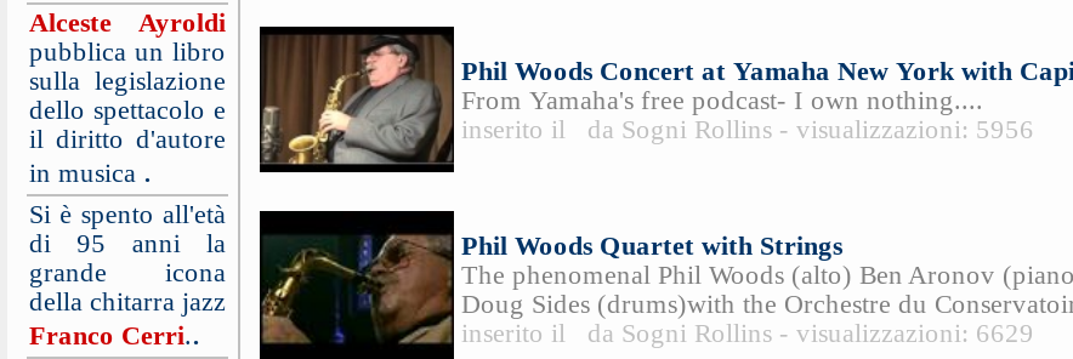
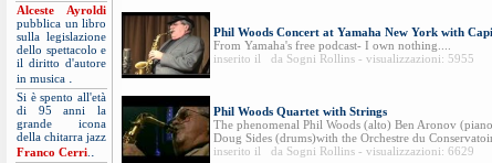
[461,114,1034,143] inserito il da Sogni Rollins - visualizzazioni: 5956 -> [213,52,474,65] inserito il da Sogni Rollins - visualizzazioni: 5955

